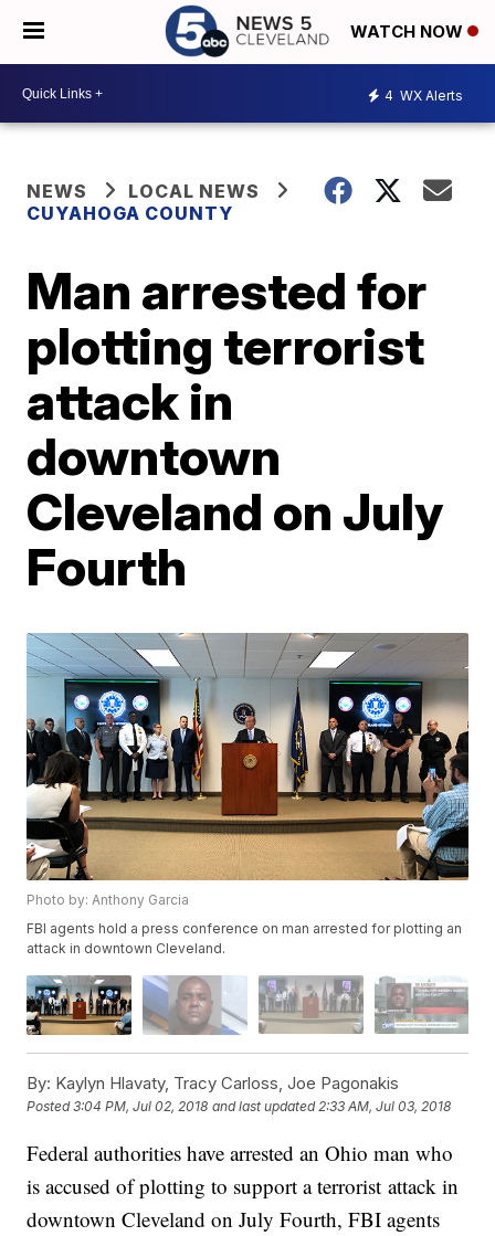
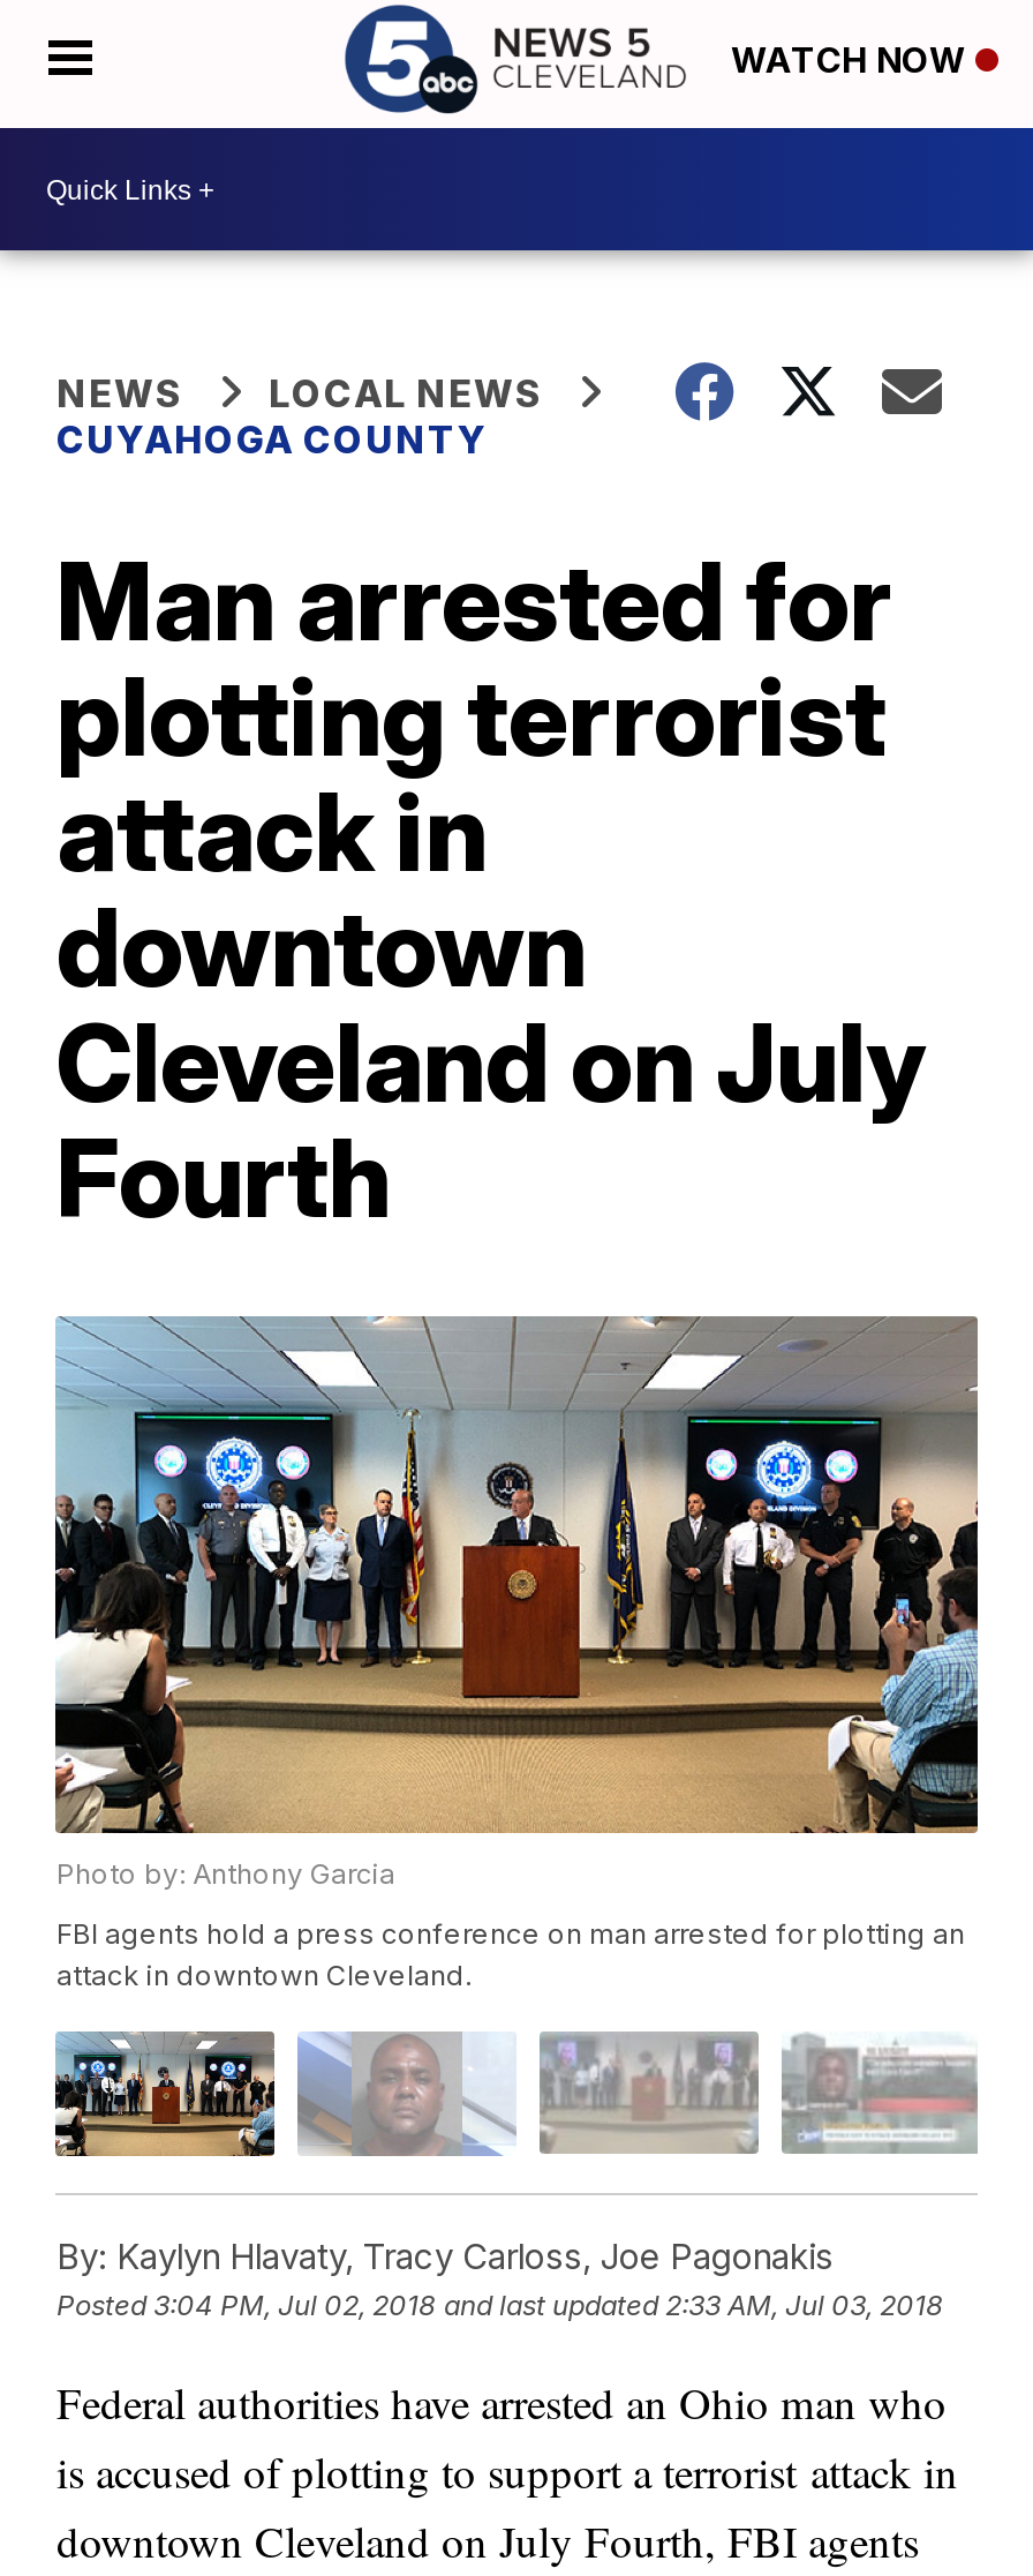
[385,87,463,103] 4 WX Alerts -> none

